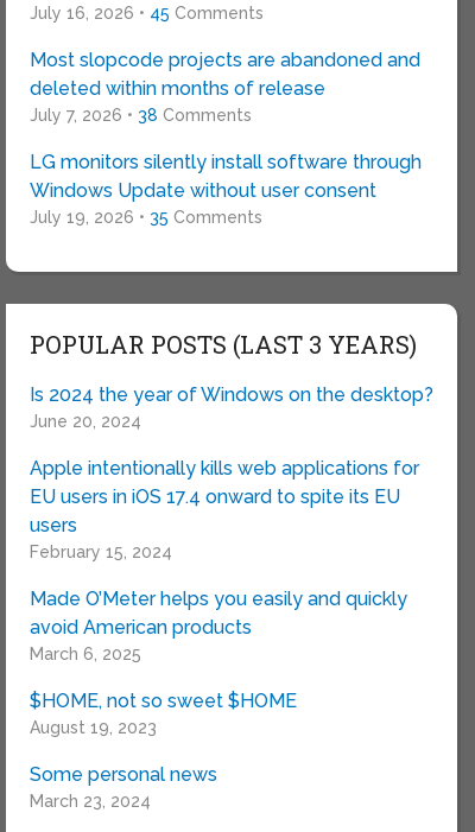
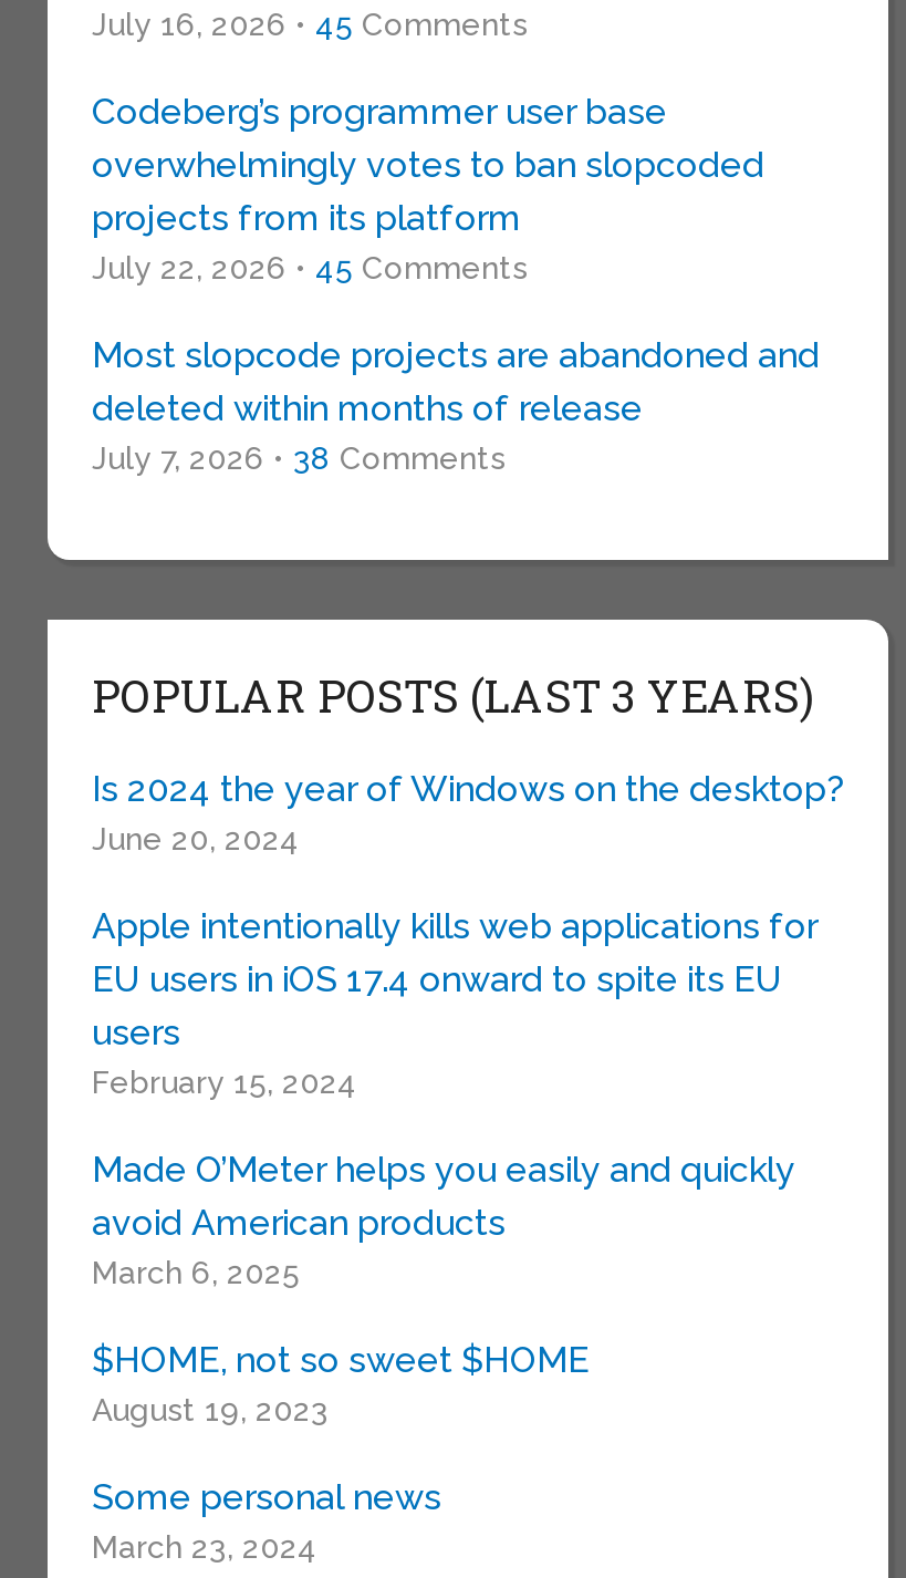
none -> [92,91,764,286] Codeberg’s programmer user base | overwhelmingly votes to ban slopcoded | projects from its platform | July 22, 2026 • 45 Comments
moved [30,49,420,125] -> [92,334,820,476]: Most slopcode projects are abandoned and | deleted within months of release | July 7, 2026 • 38 Comments
[30,151,422,227] LG monitors silently install software through | Windows Update without user consent | July 19, 2026 • 35 Comments -> none

